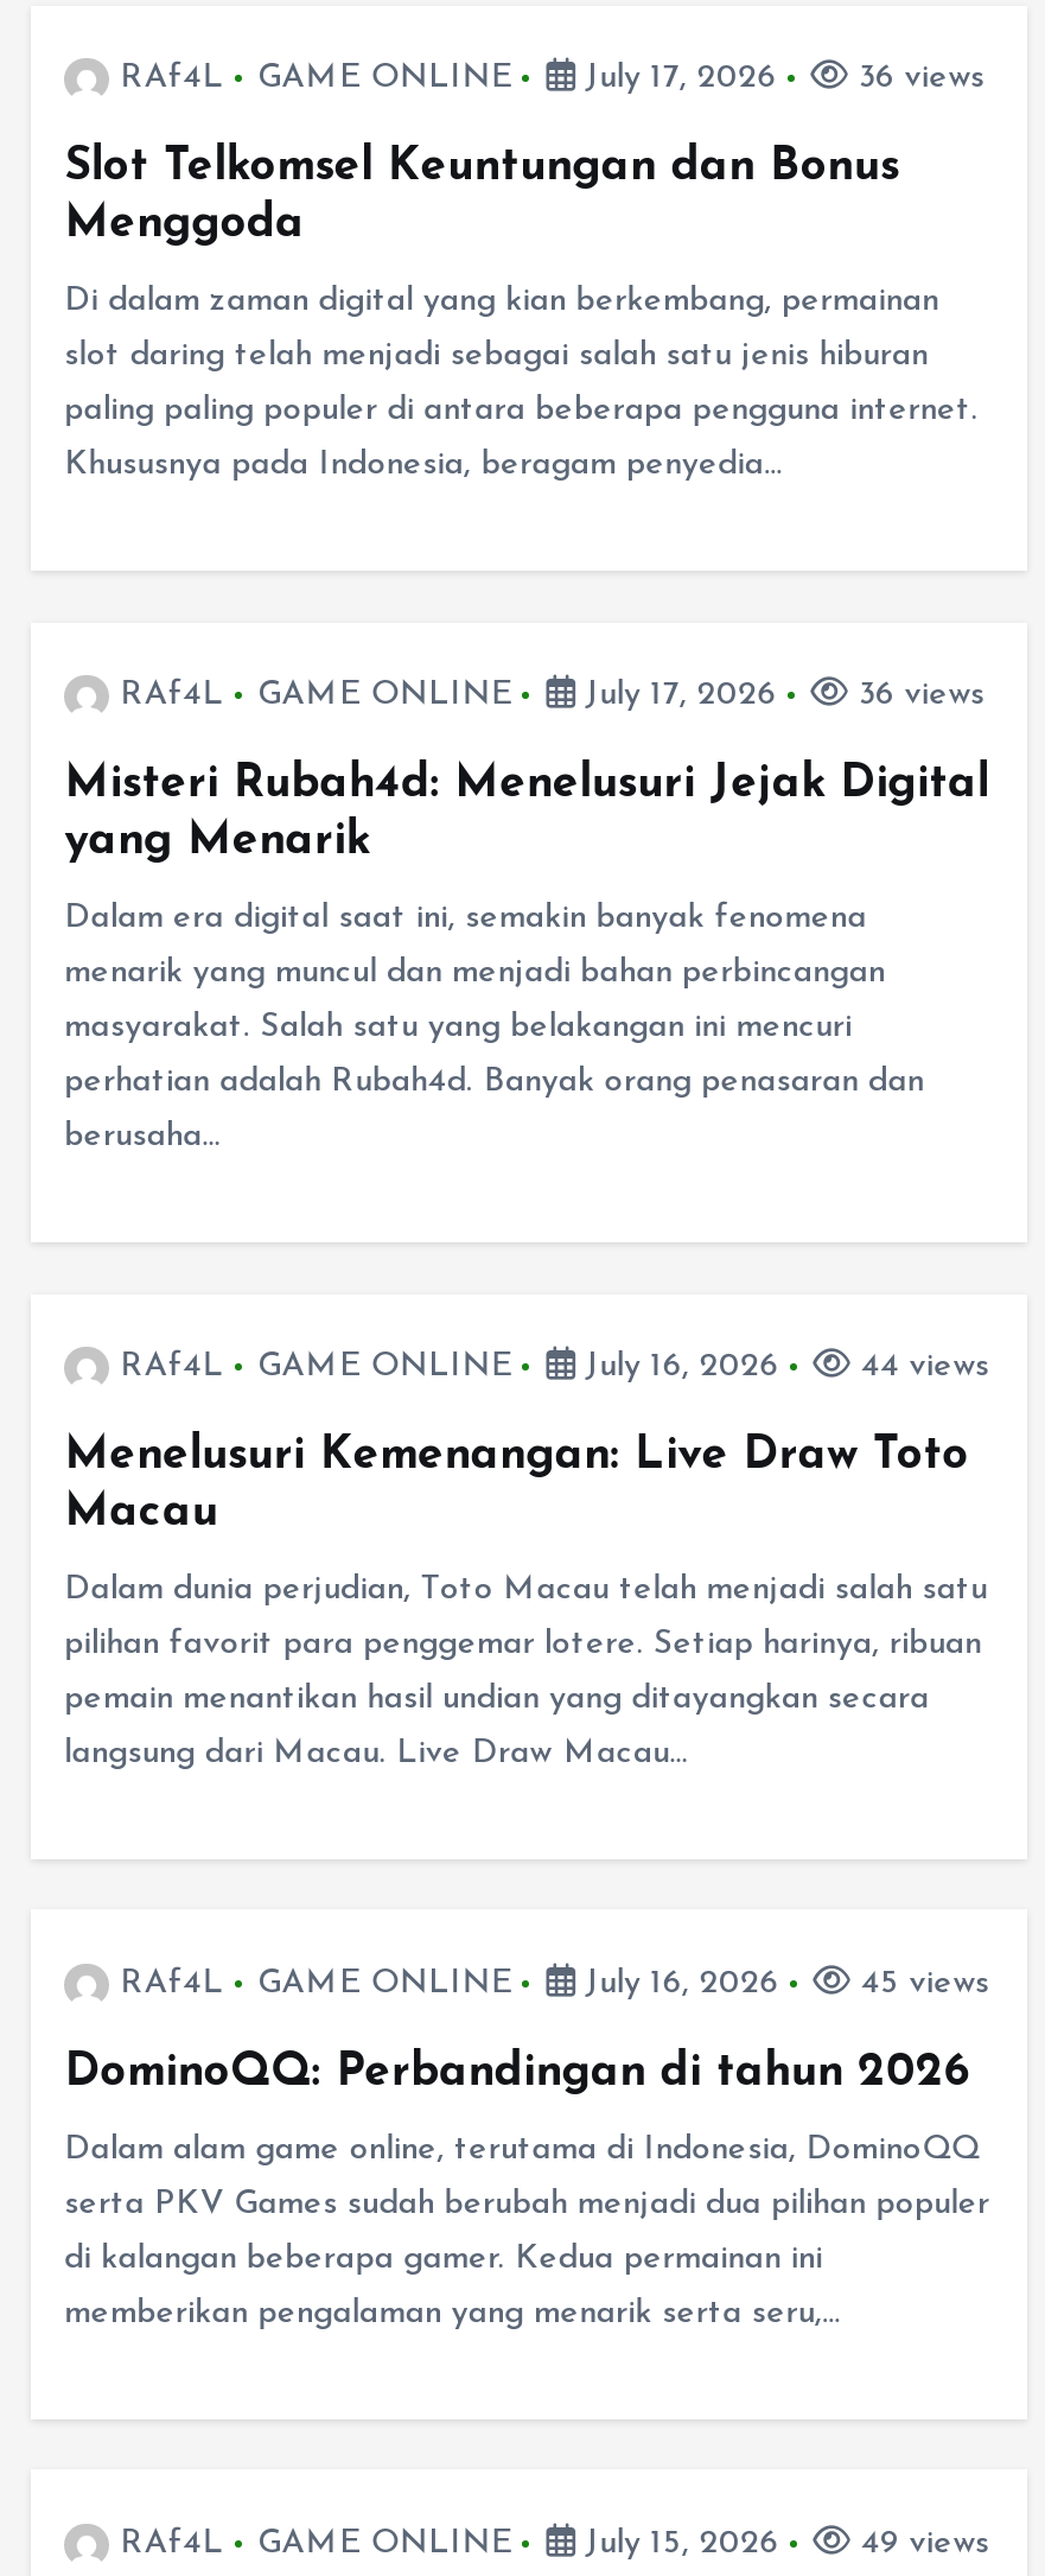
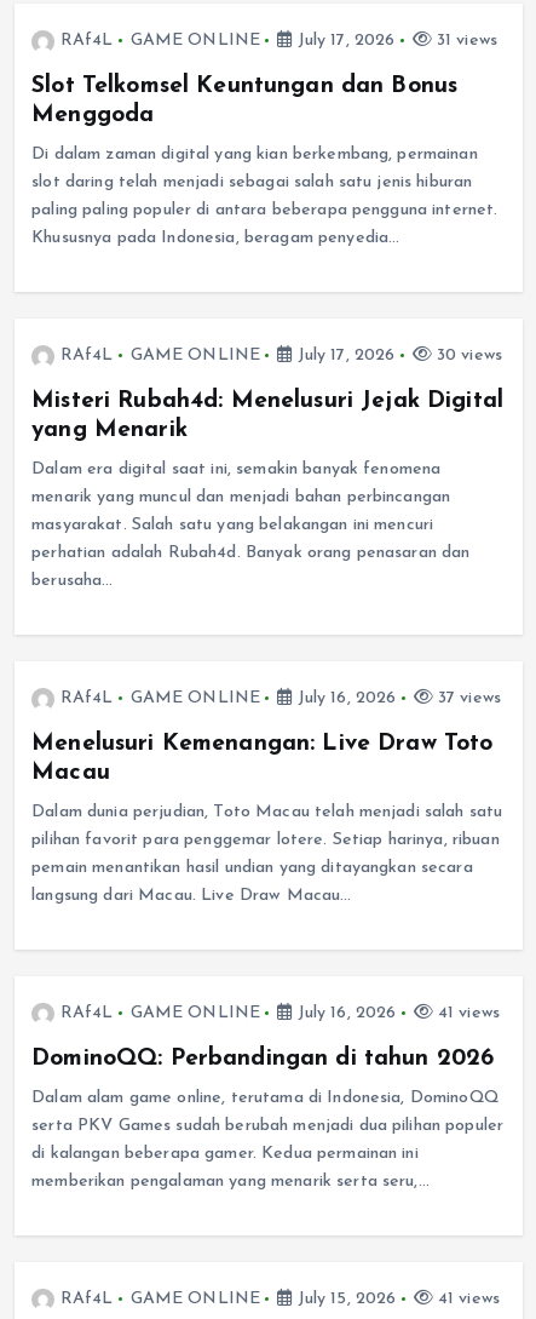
[849,60,985,96] 36 views -> [432,31,497,50] 31 views
[849,677,985,713] 36 views -> [432,346,502,364] 30 views
[851,1349,989,1384] 44 views -> [433,689,501,707] 37 views
[851,1966,989,2001] 45 views -> [433,1004,500,1022] 41 views
[851,2526,989,2562] 49 views -> [433,1290,500,1308] 41 views

